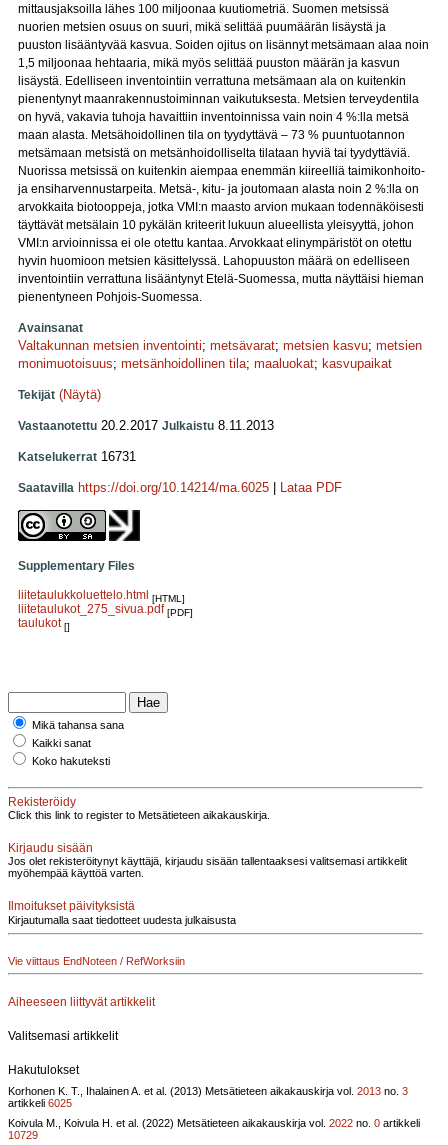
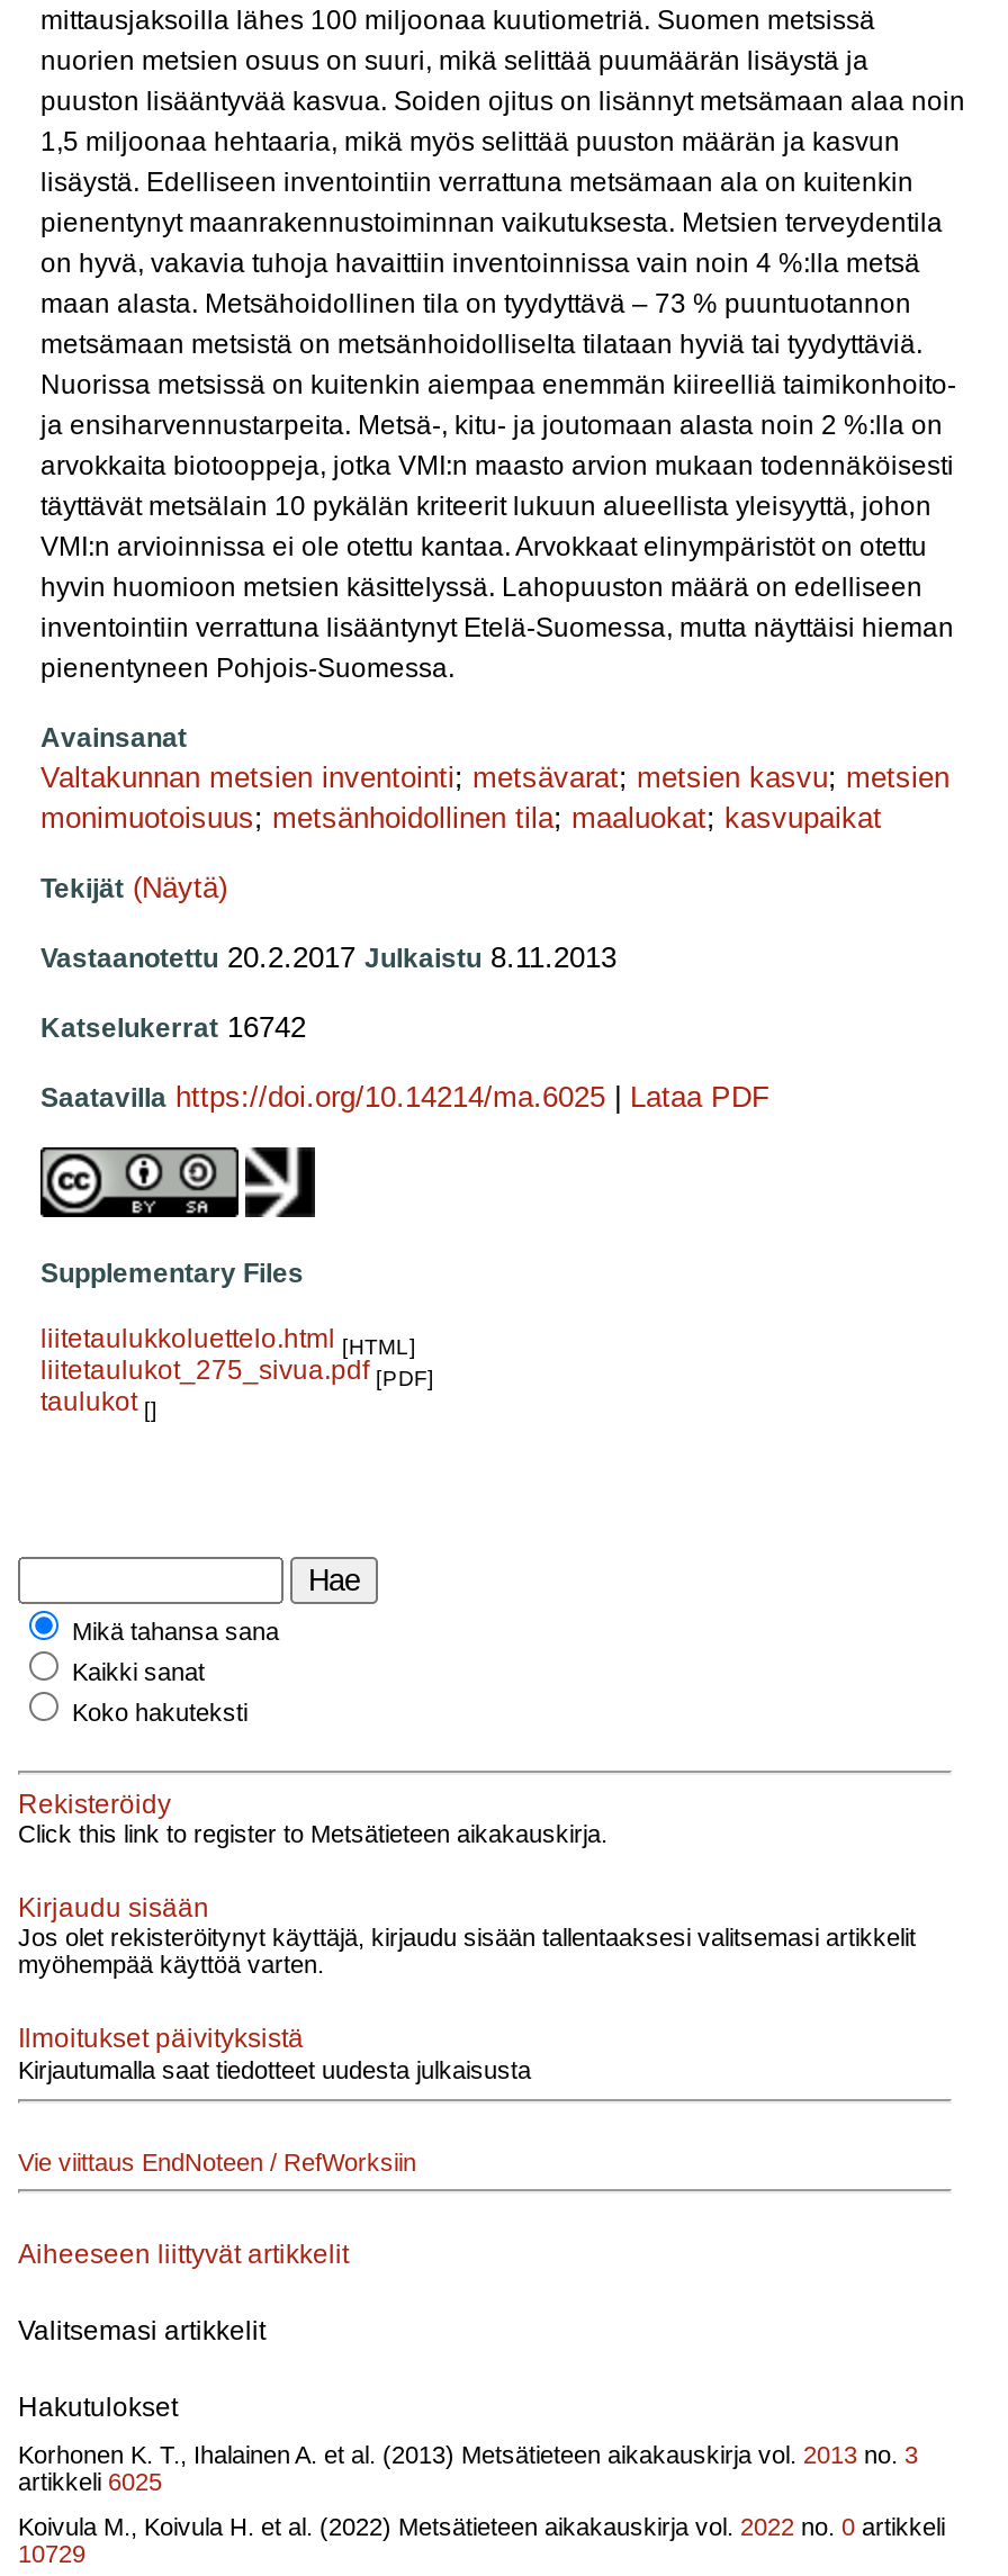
[18,449,136,464] Katselukerrat 16731 -> [40,1010,306,1044] Katselukerrat 16742

